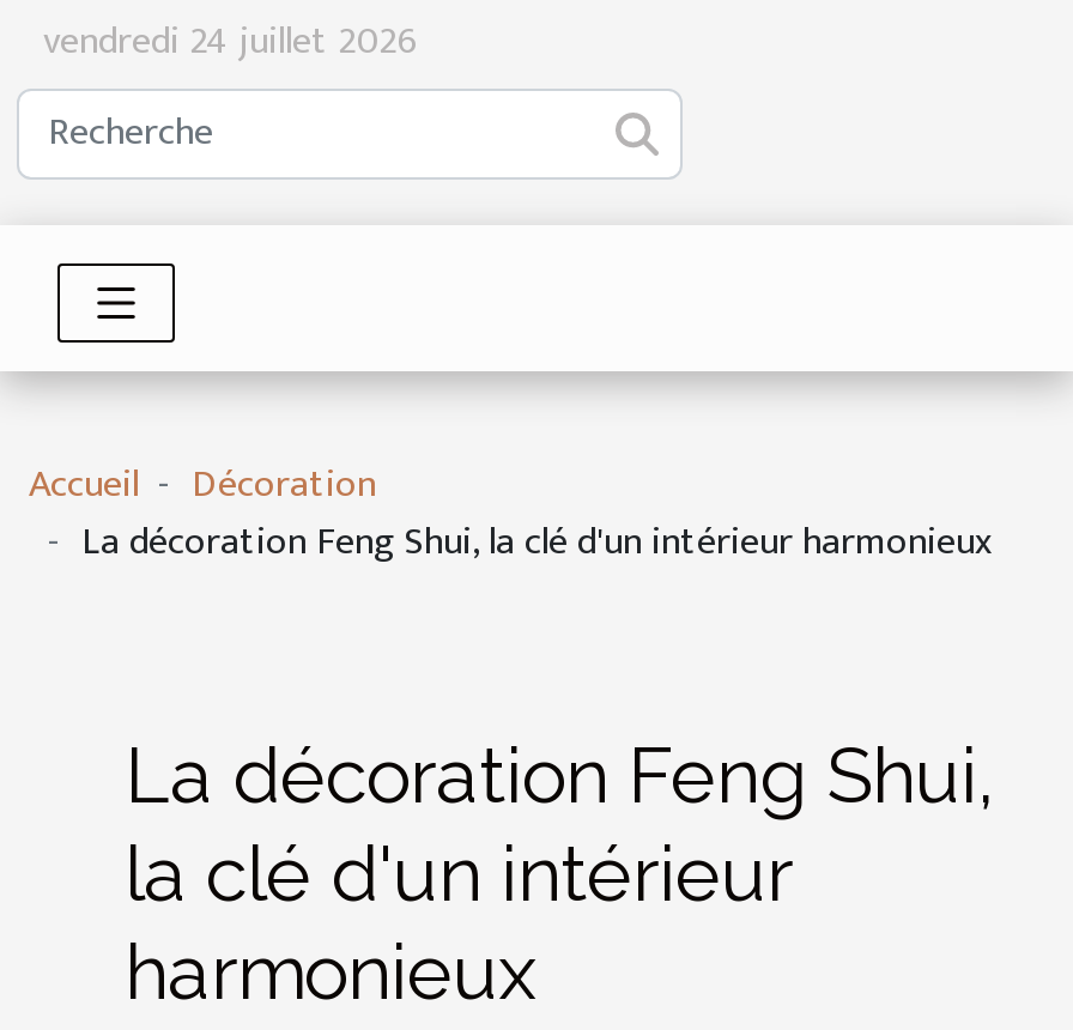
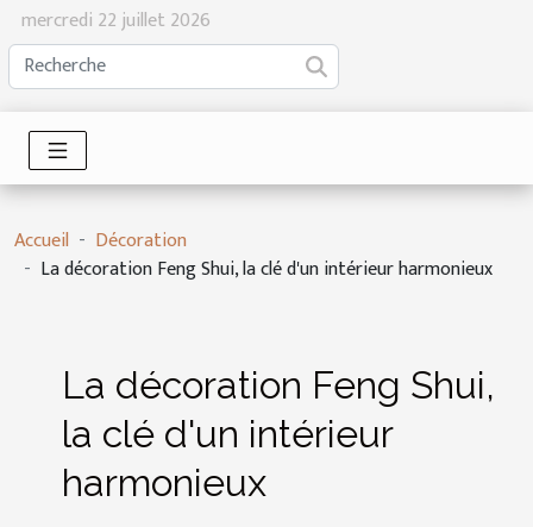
[43,10,419,74] vendredi 24 juillet 2026 -> [21,5,211,37] mercredi 22 juillet 2026

